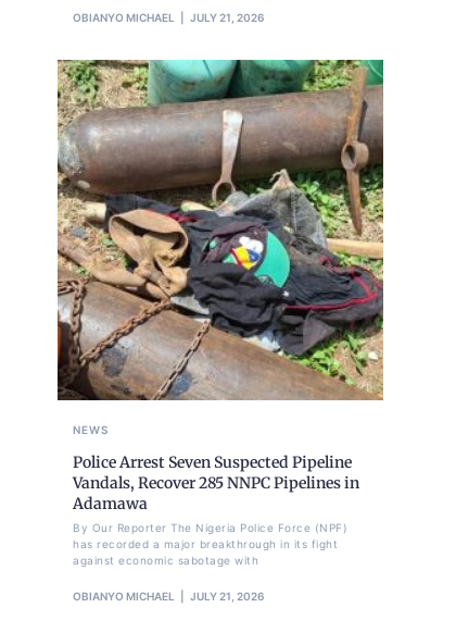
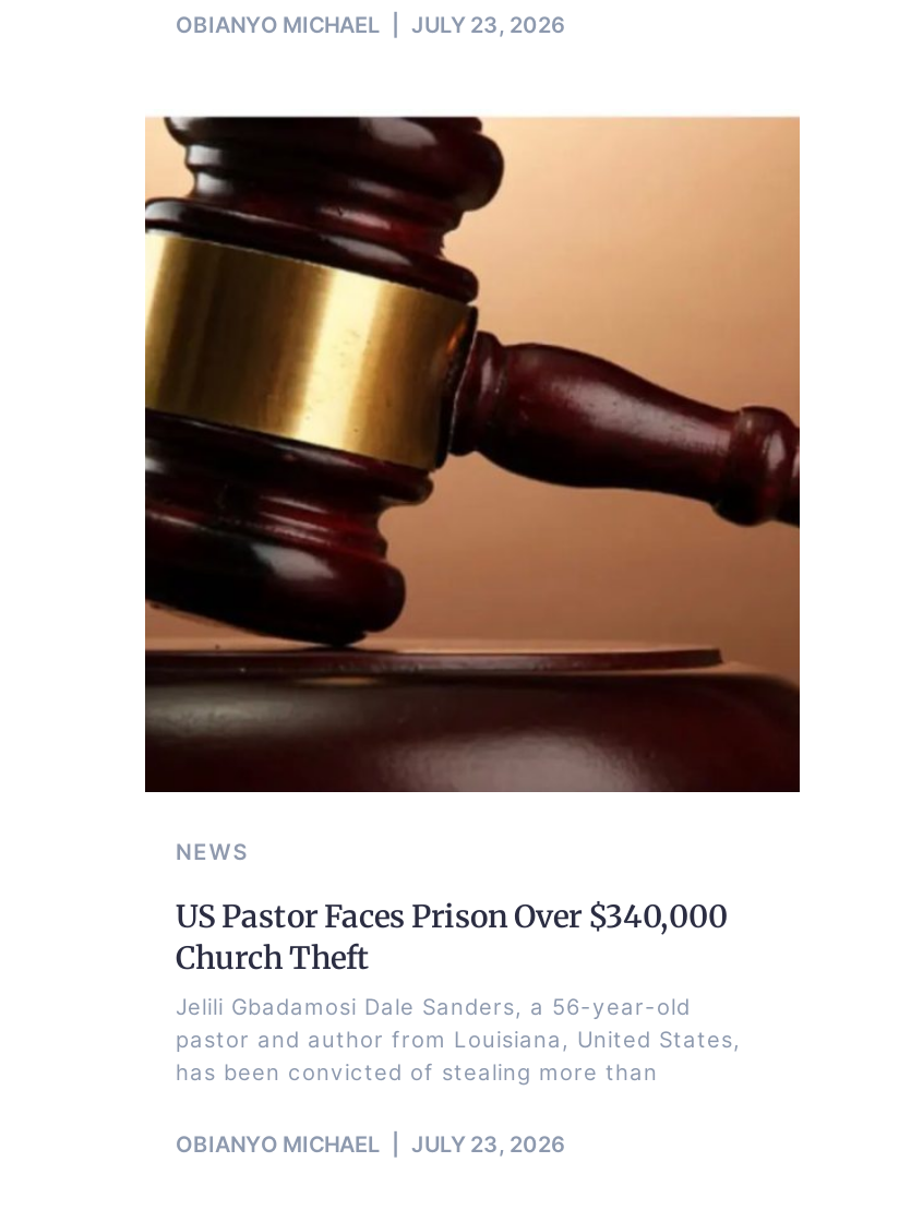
[73,10,264,23] OBIANYO MICHAEL JULY 21, 2026 -> [176,12,564,38] OBIANYO MICHAEL JULY 23, 2026
[56,59,384,401] [image] -> [143,111,802,794] [image]
[73,452,359,566] Police Arrest Seven Suspected Pipeline | Vandals, Recover 285 NNPC Pipelines in | Adamawa | By Our Reporter The Nigeria Police Force (NPF) | has recorded a major breakthrough in its fight | against economic sabotage with -> [176,898,741,1086] US Pastor Faces Prison Over $340,000 | Church Theft | Jelili Gbadamosi Dale Sanders, a 56-year-old | pastor and author from Louisiana, United States, | has been convicted of stealing more than
[73,589,264,602] OBIANYO MICHAEL JULY 21, 2026 -> [176,1131,564,1158] OBIANYO MICHAEL JULY 23, 2026

